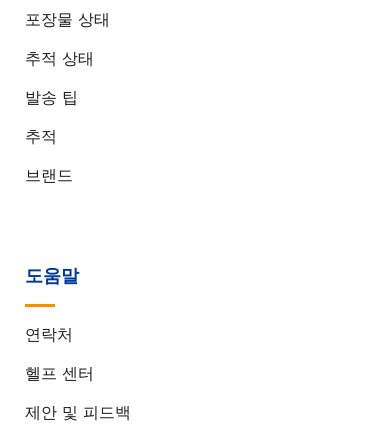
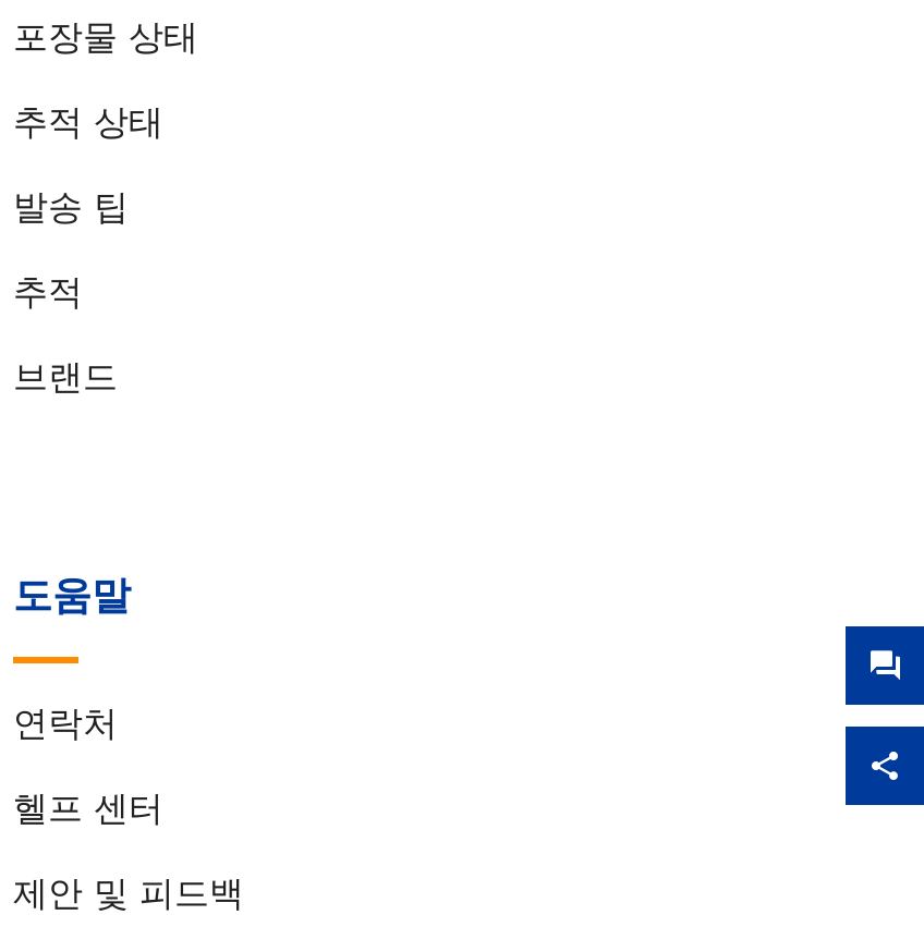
none -> [843,624,917,707] [image]
none -> [843,724,917,807] [image]

